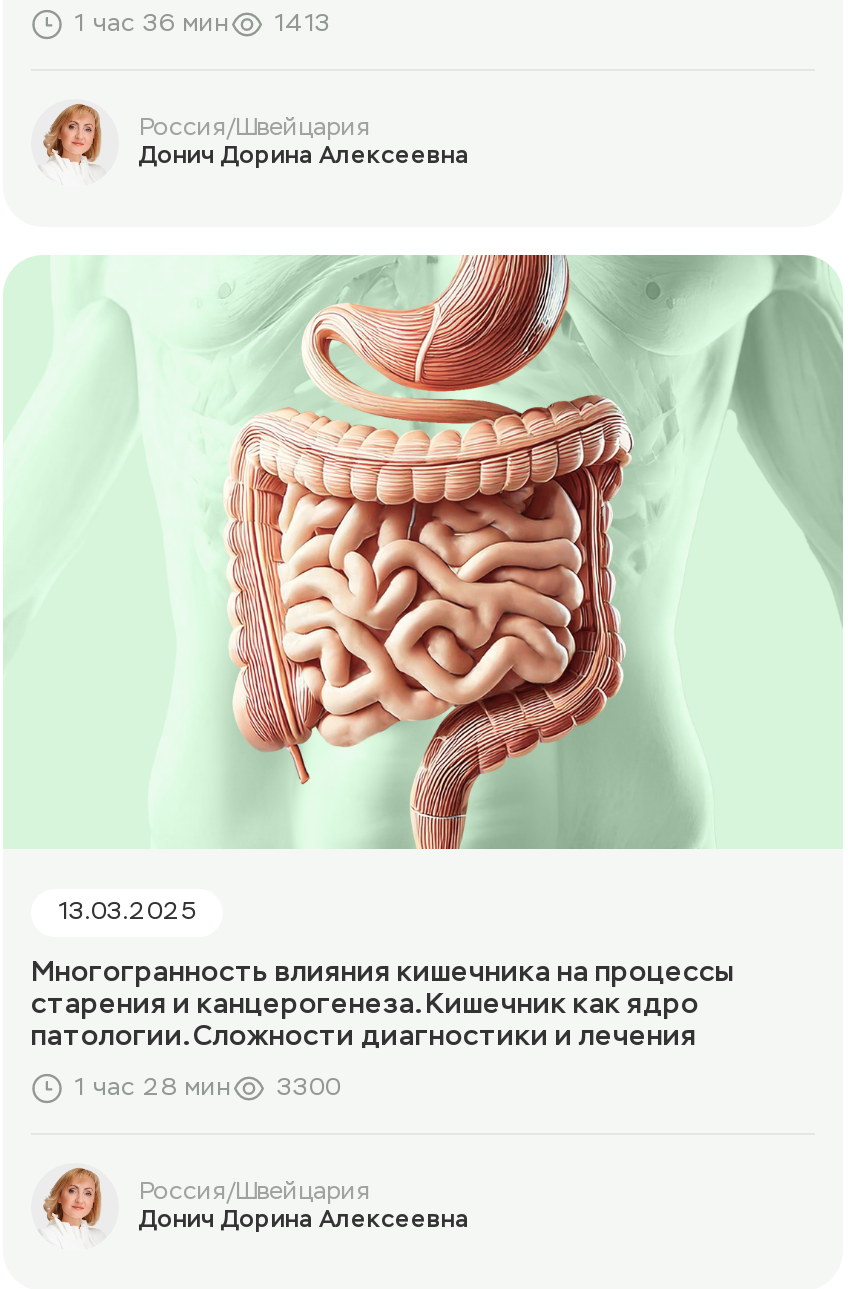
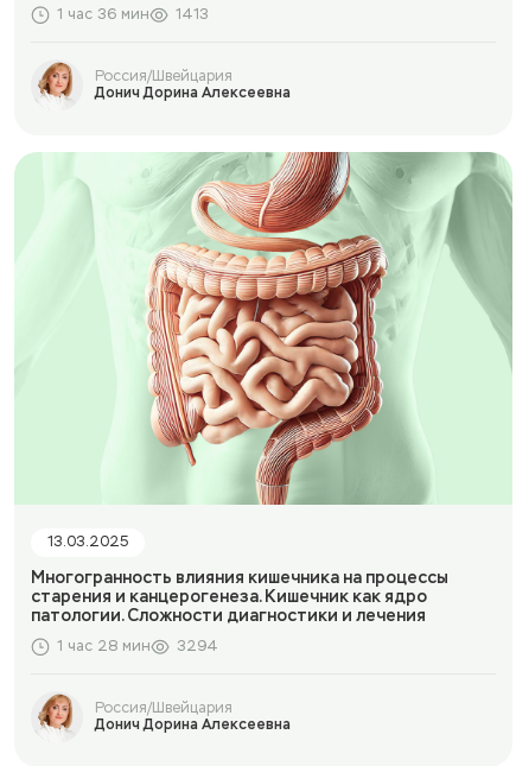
[75,1076,341,1100] 1 час 28 мин 3300 -> [57,640,218,654] 1 час 28 мин 3294

